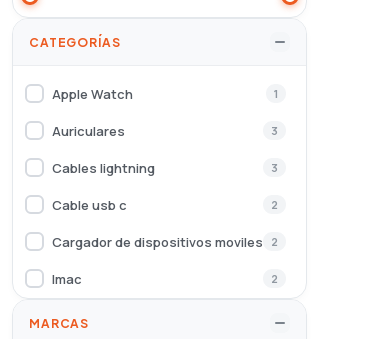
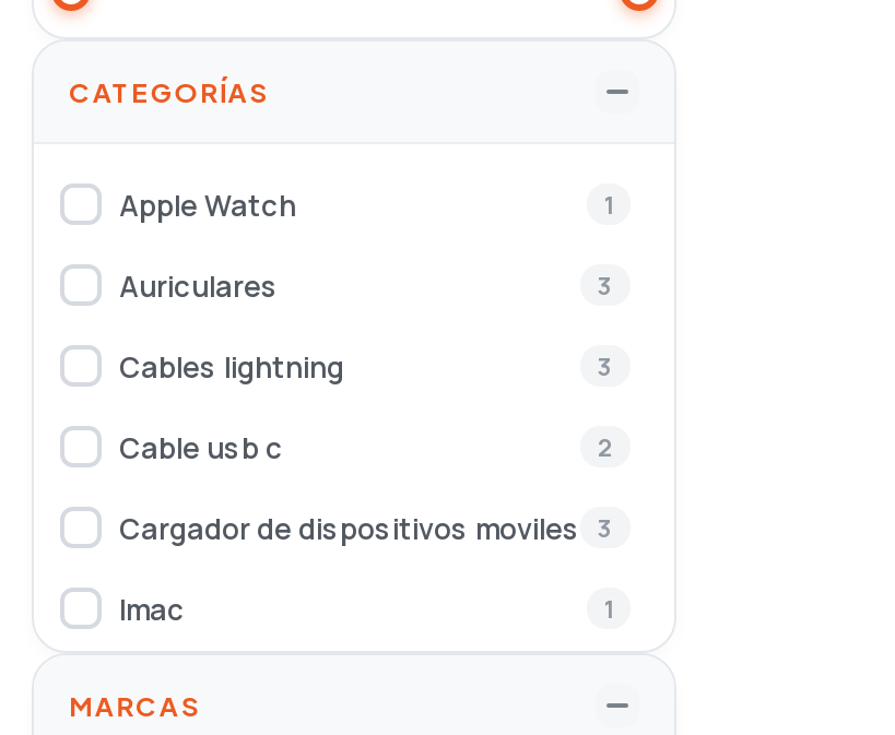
[52,232,278,250] Cargador de dispositivos moviles 2 -> [119,508,613,547] Cargador de dispositivos moviles 3
[271,271,278,286] 2 -> [604,592,613,625] 1

